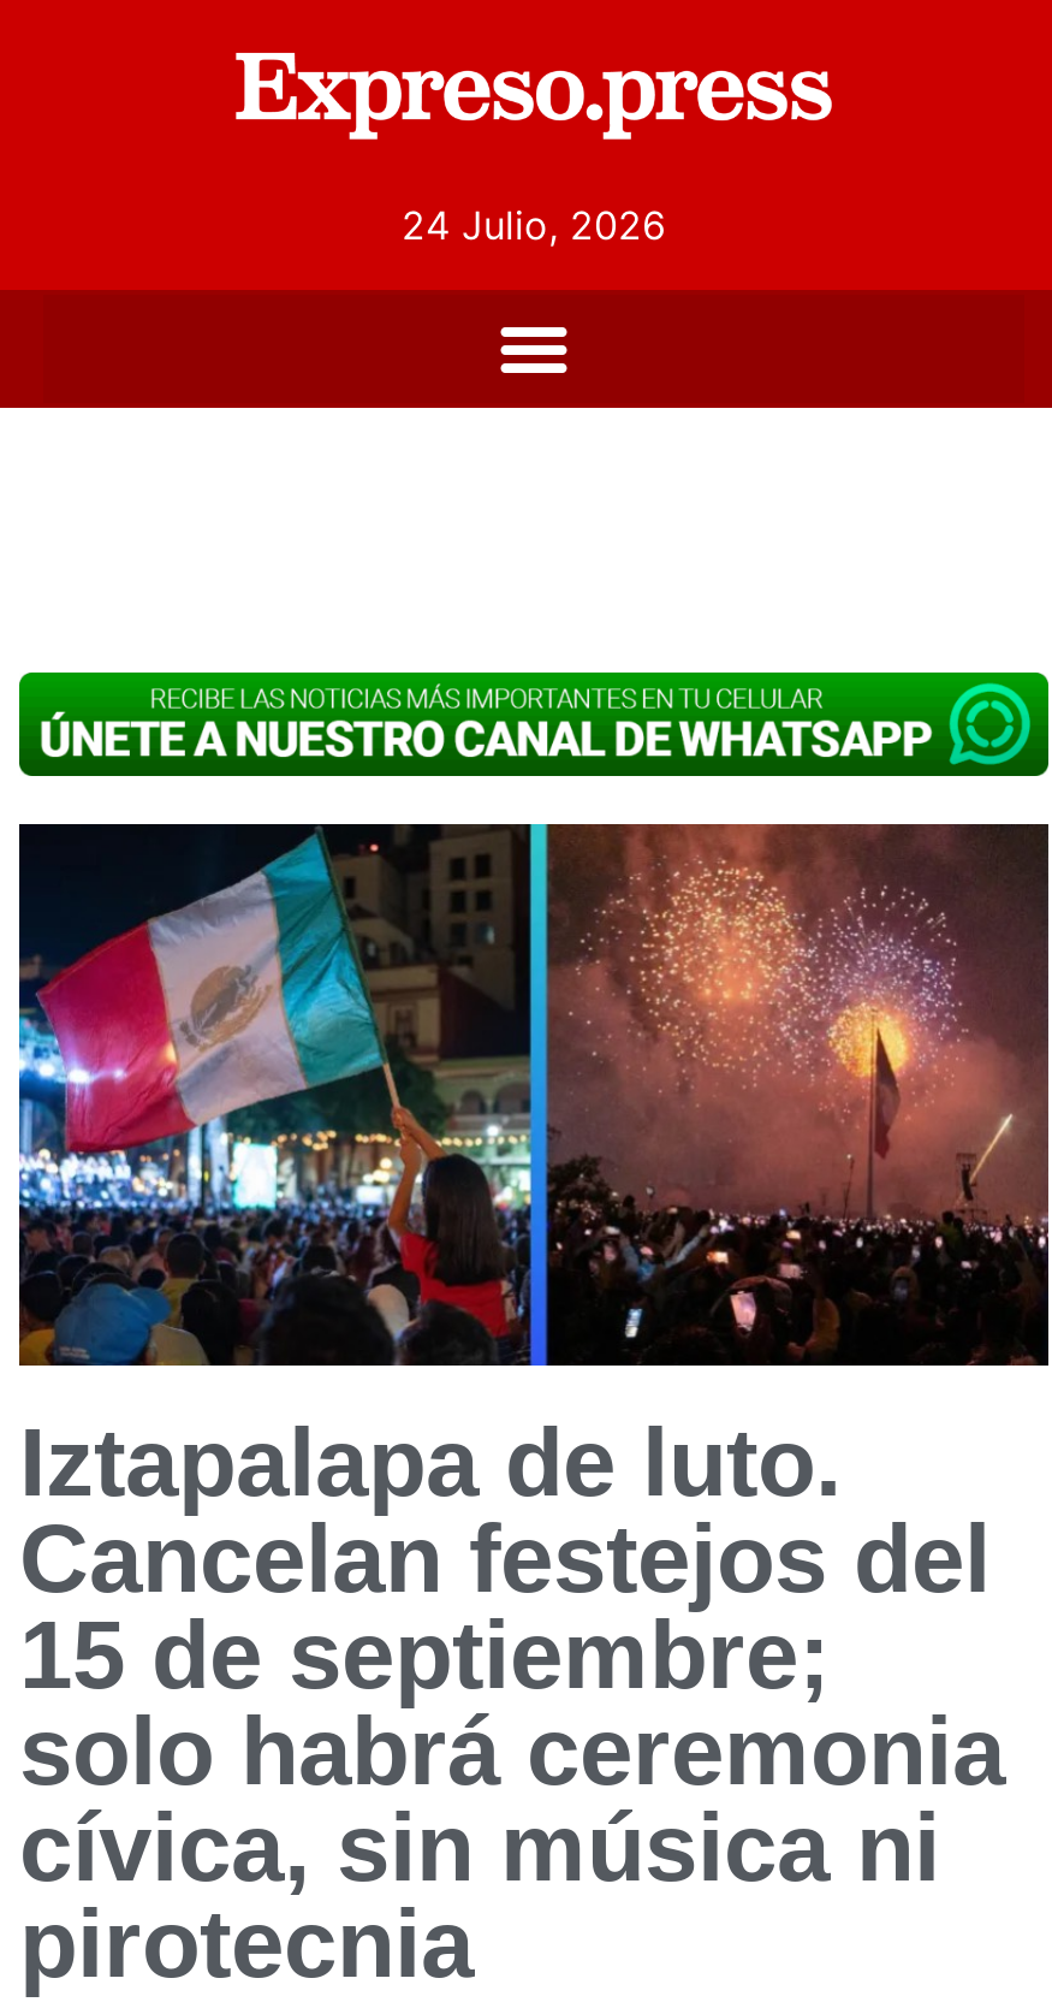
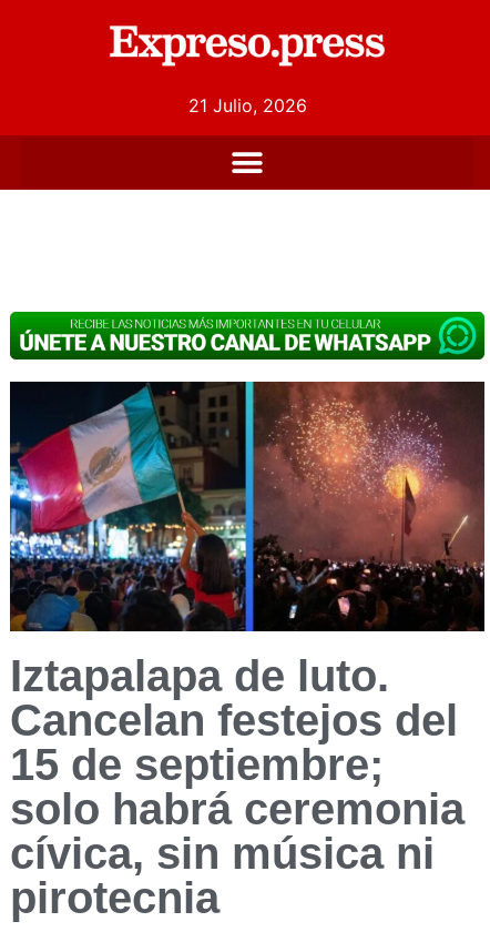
[402,202,666,250] 24 Julio, 2026 -> [188,95,307,117] 21 Julio, 2026

